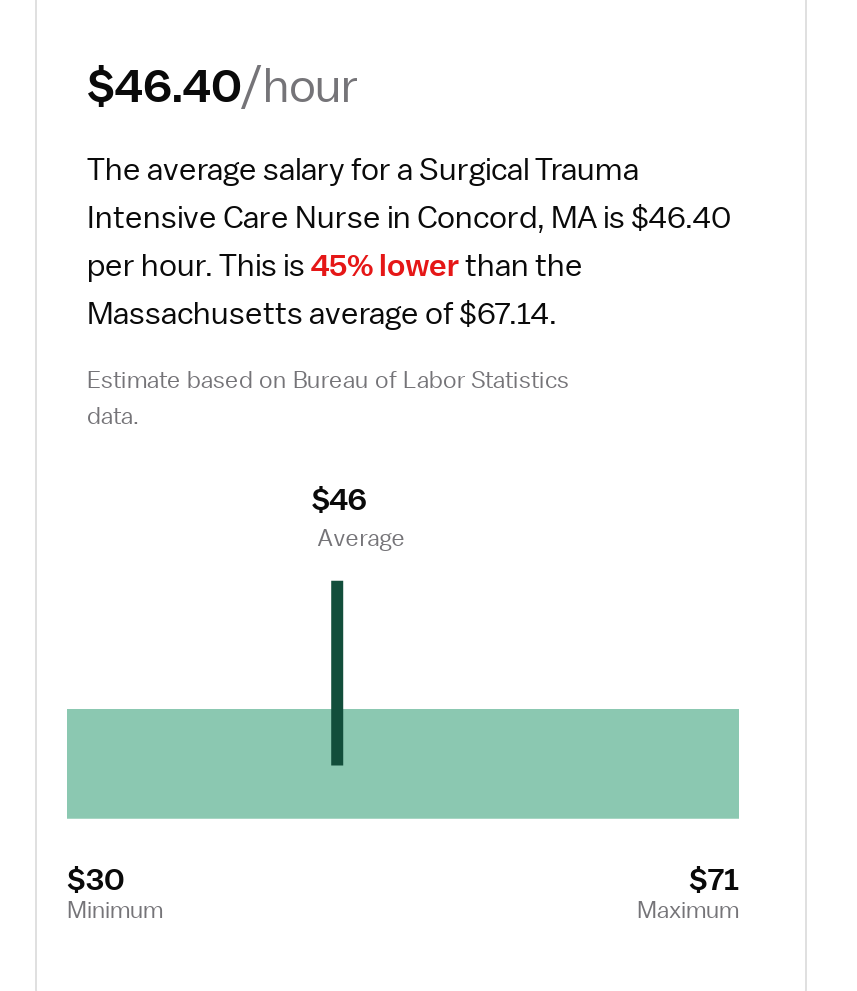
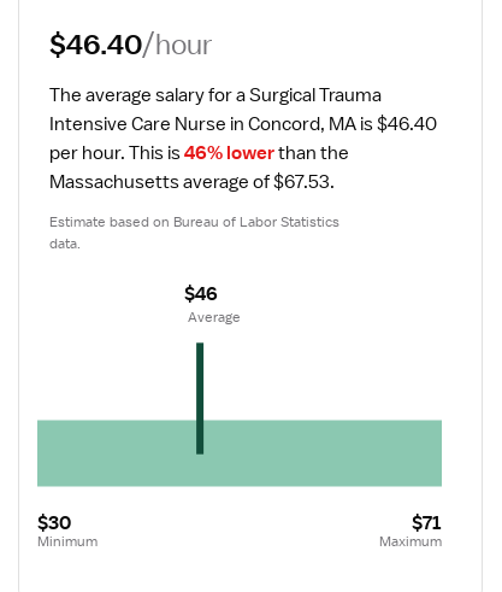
[87,246,583,286] per hour. This is 45% lowerthan the -> [49,141,349,165] per hour. This is 46% lowerthan the
[87,294,557,334] Massachusetts average of $67.14. -> [49,170,335,194] Massachusetts average of $67.53.

